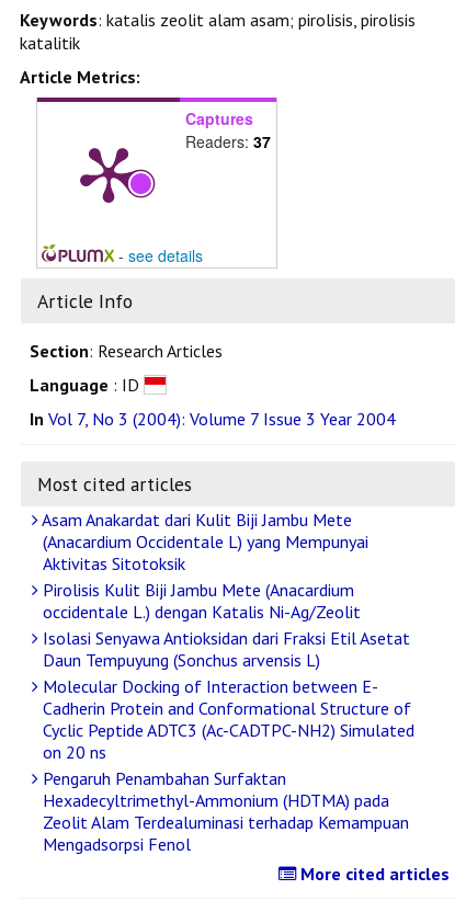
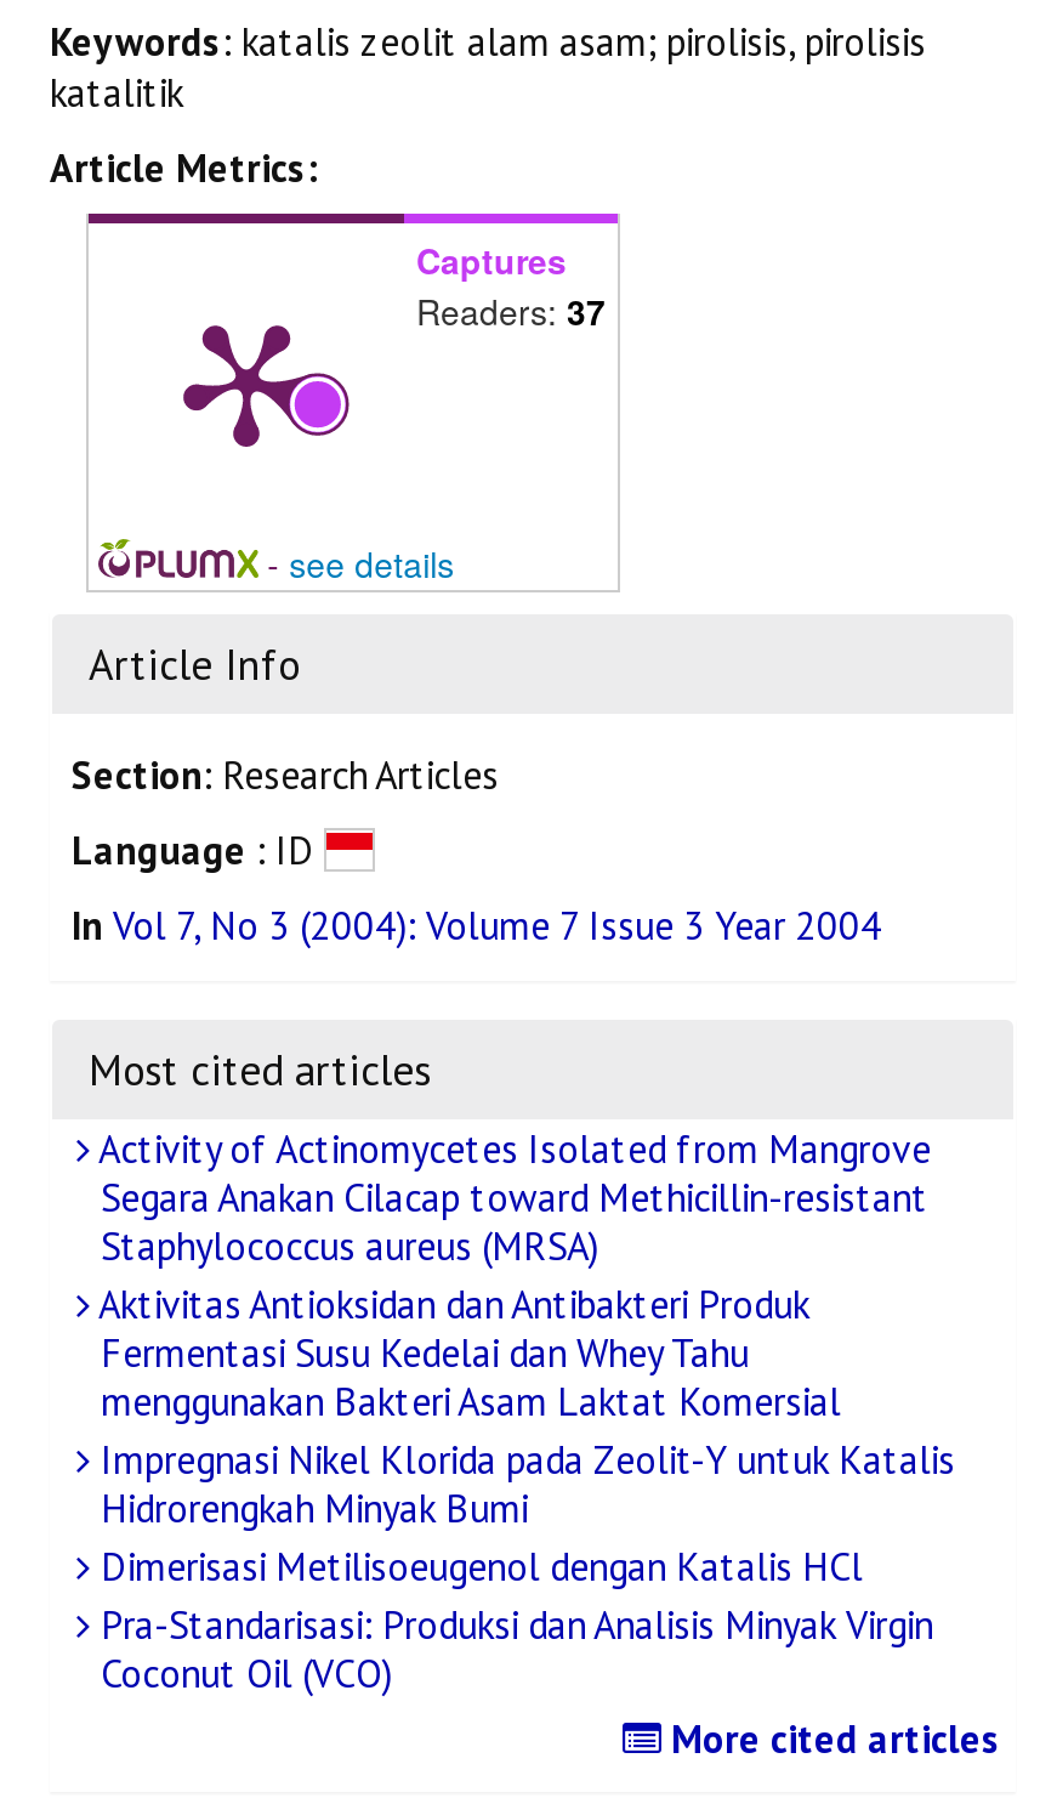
[38,509,414,855] Asam Anakardat dari Kulit Biji Jambu Mete | (Anacardium Occidentale L) yang Mempunyai | Aktivitas Sitotoksik | Pirolisis Kulit Biji Jambu Mete (Anacardium | occidentale L.) dengan Katalis Ni-Ag/Zeolit | Isolasi Senyawa Antioksidan dari Fraksi Etil Asetat | Daun Tempuyung (Sonchus arvensis L) | Molecular Docking of Interaction between E- | Cadherin Protein and Conformational Structure of | Cyclic Peptide ADTC3 (Ac-CADTPC-NH2) Simulated | on 20 ns | Pengaruh Penambahan Surfaktan | Hexadecyltrimethyl-Ammonium (HDTMA) pada | Zeolit Alam Terdealuminasi terhadap Kemampuan | Mengadsorpsi Fenol -> [91,1124,955,1697] Activity of Actinomycetes Isolated from Mangrove | Segara Anakan Cilacap toward Methicillin-resistant | Staphylococcus aureus (MRSA) | Aktivitas Antioksidan dan Antibakteri Produk | Fermentasi Susu Kedelai dan Whey Tahu | menggunakan Bakteri Asam Laktat Komersial | Impregnasi Nikel Klorida pada Zeolit-Y untuk Katalis | Hidrorengkah Minyak Bumi | Dimerisasi Metilisoeugenol dengan Katalis HCl | Pra-Standarisasi: Produksi dan Analisis Minyak Virgin | Coconut Oil (VCO)

